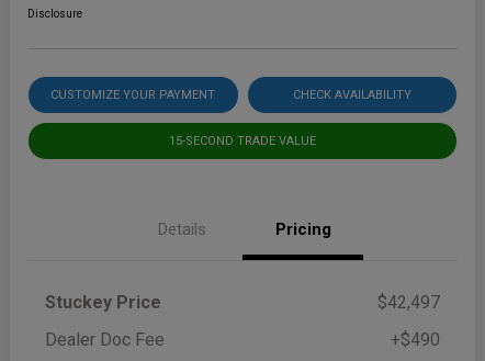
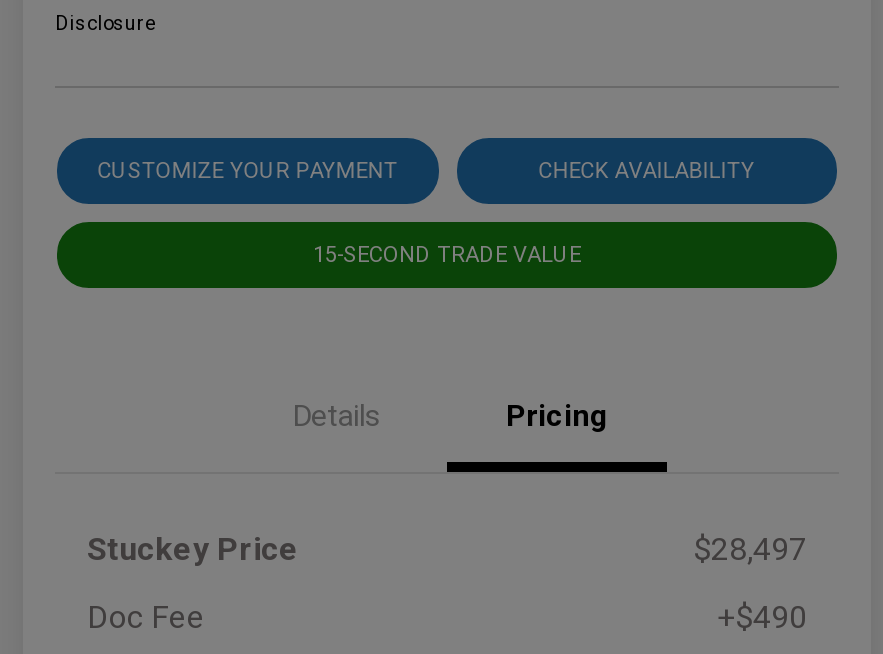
[377,292,440,312] $42,497 -> [693,529,807,567] $28,497
[45,329,165,350] Dealer Doc Fee -> [87,597,205,635] Doc Fee

